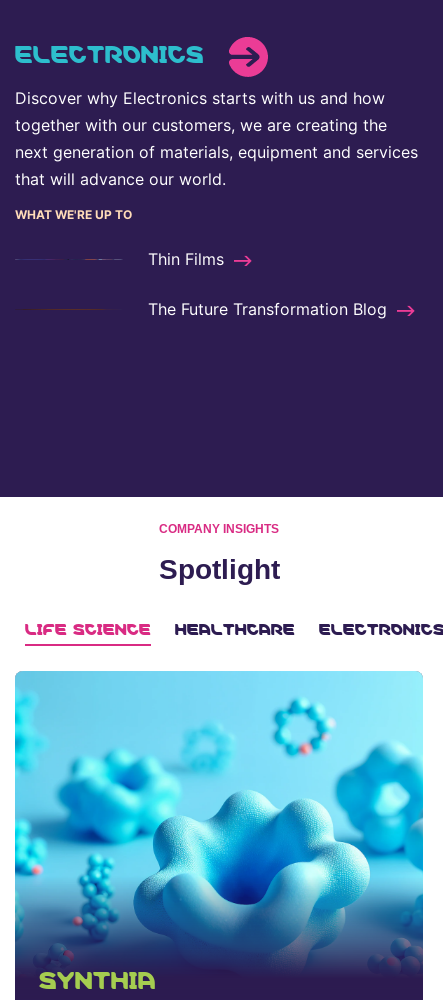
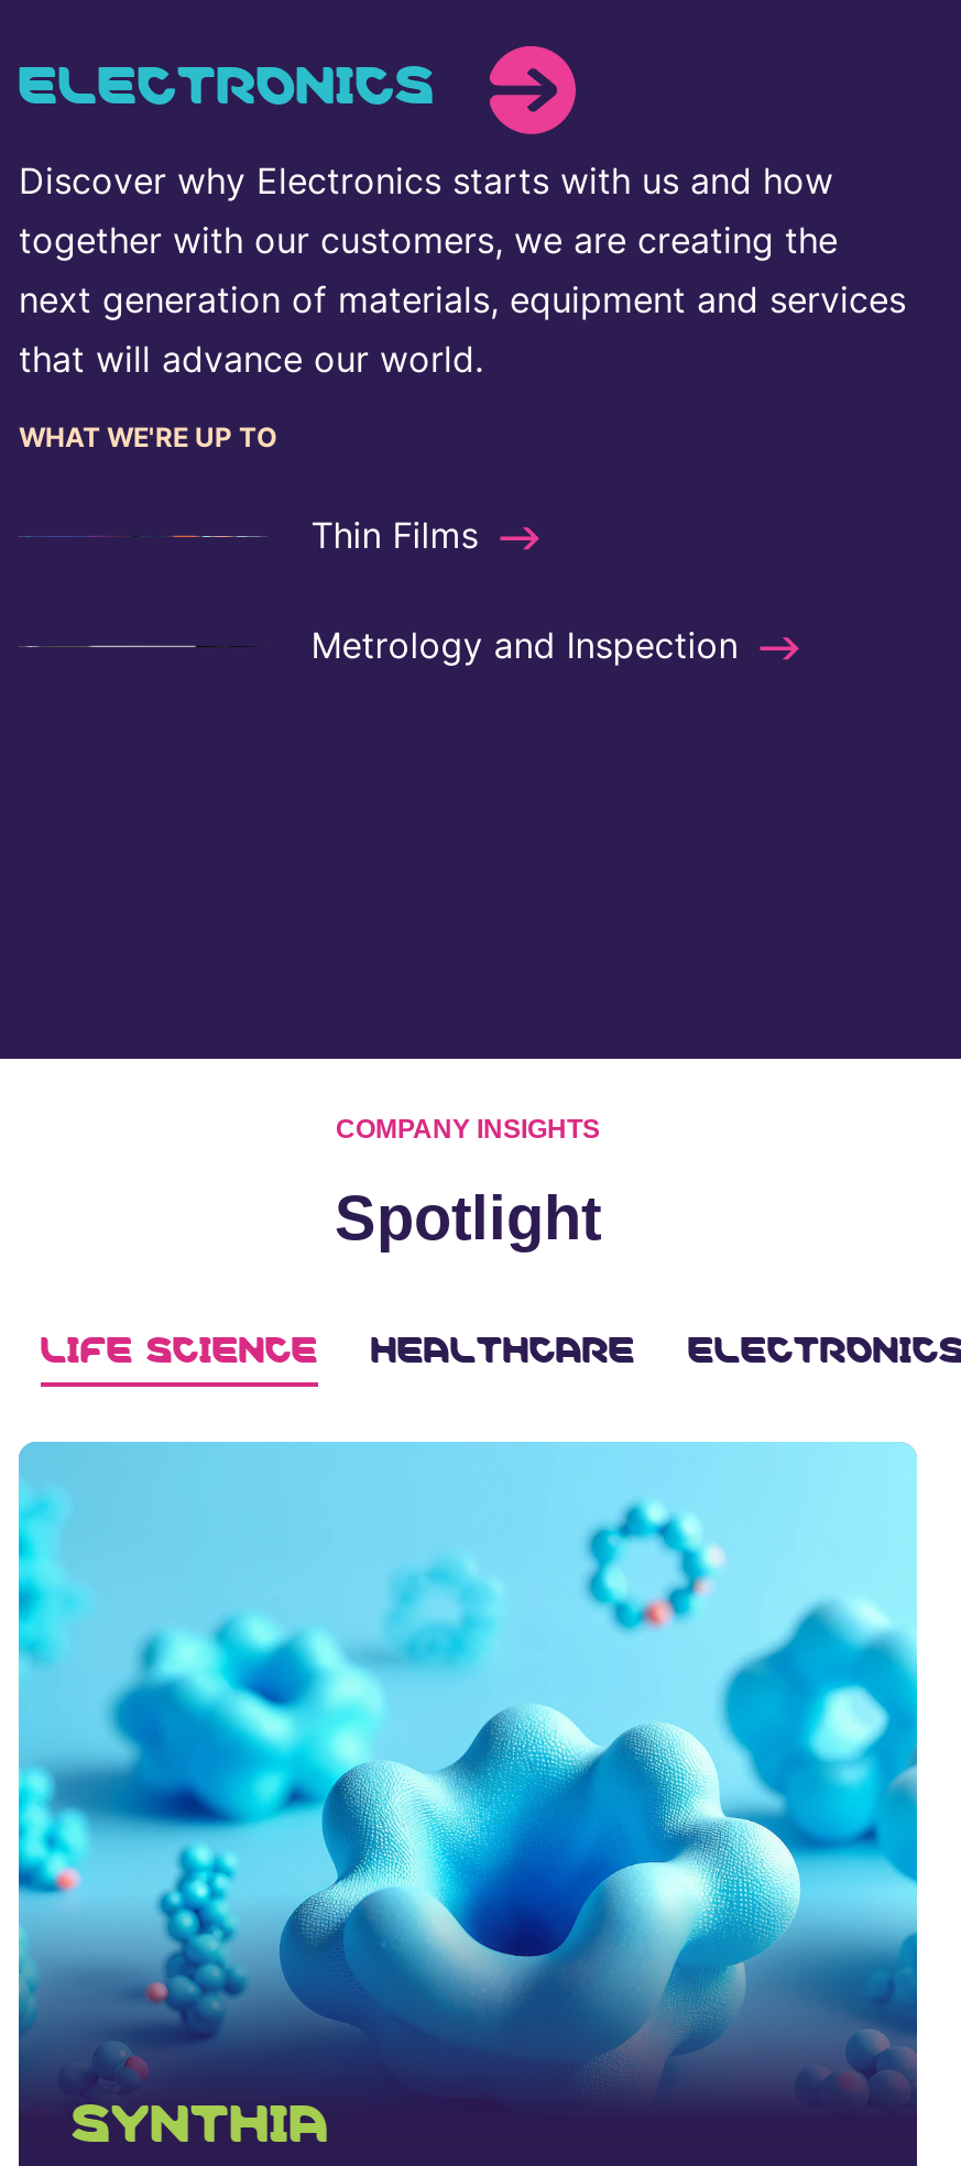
[148,299,392,319] The Future Transformation Blog -> [311,623,749,667] Metrology and Inspection

